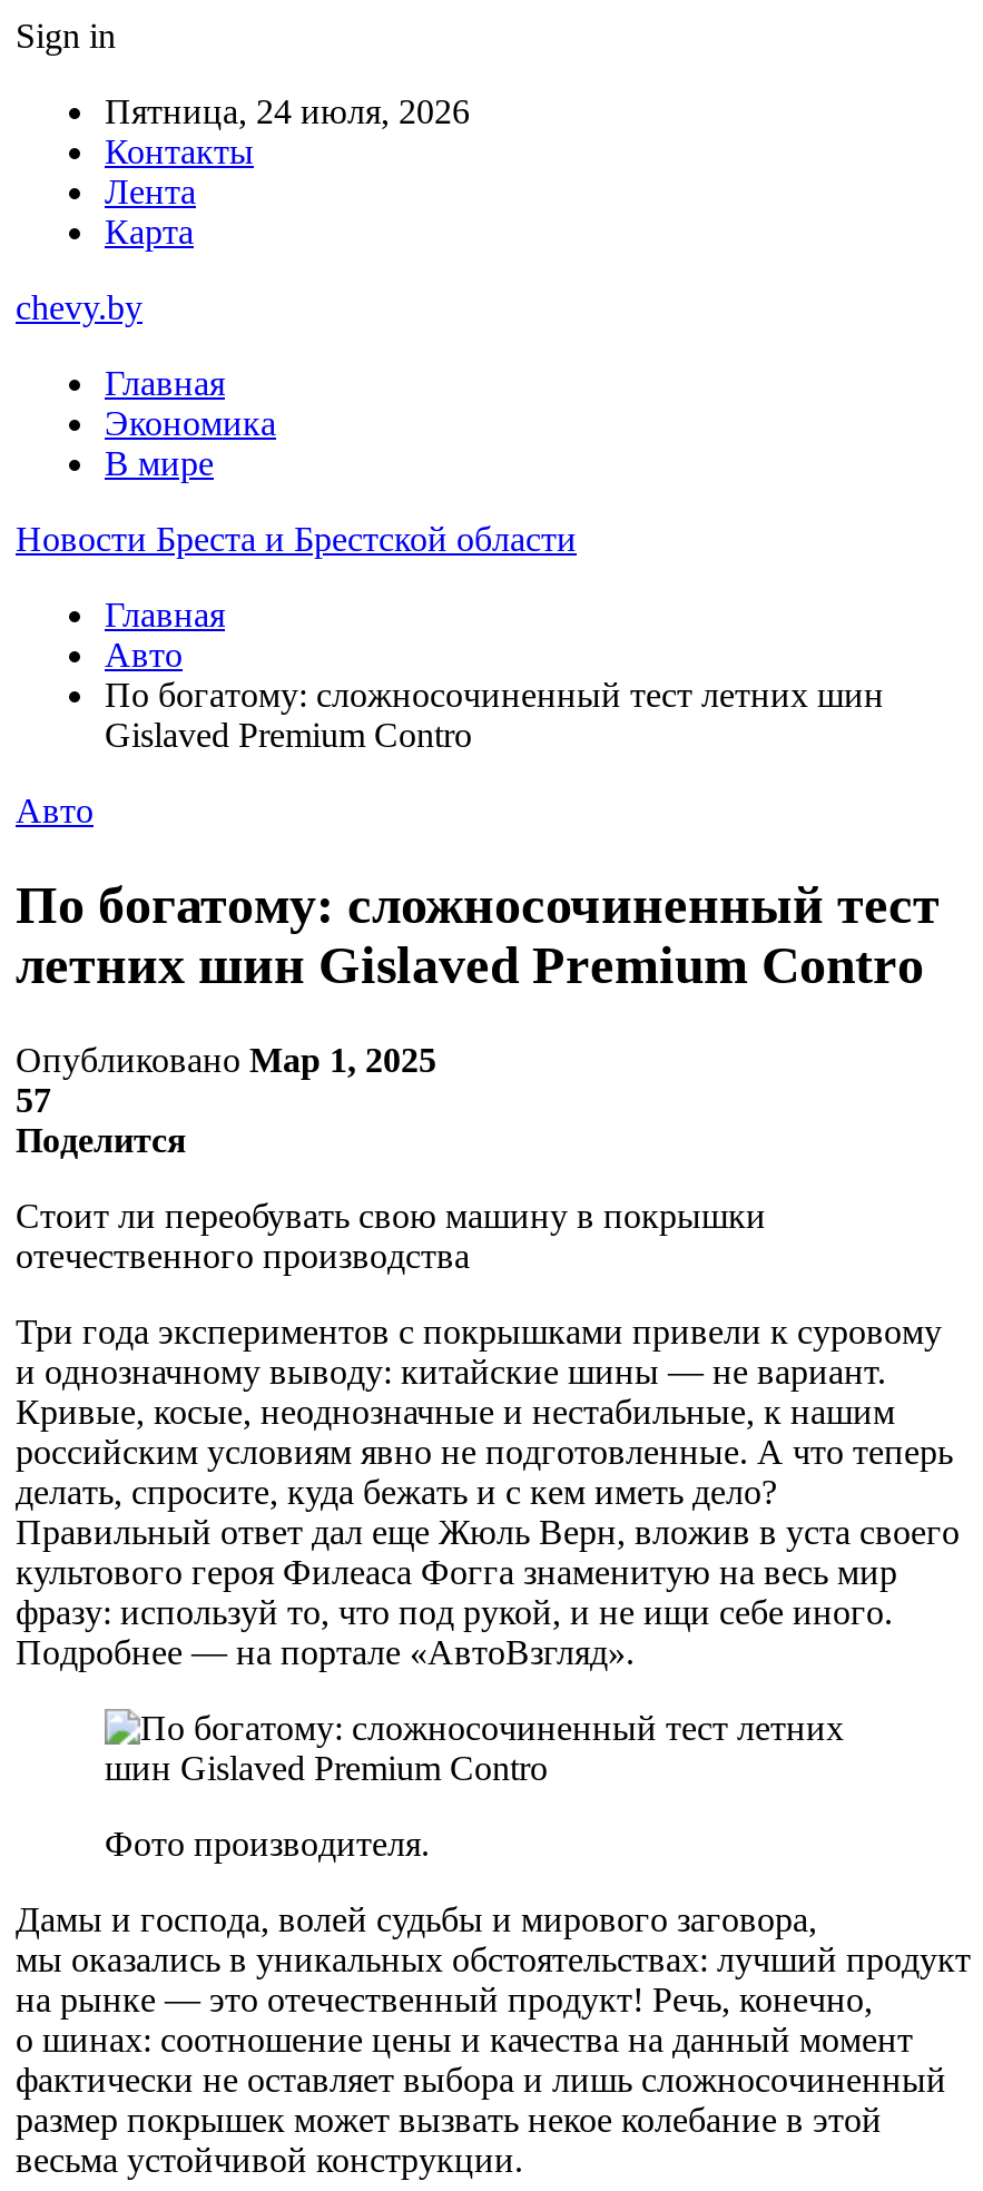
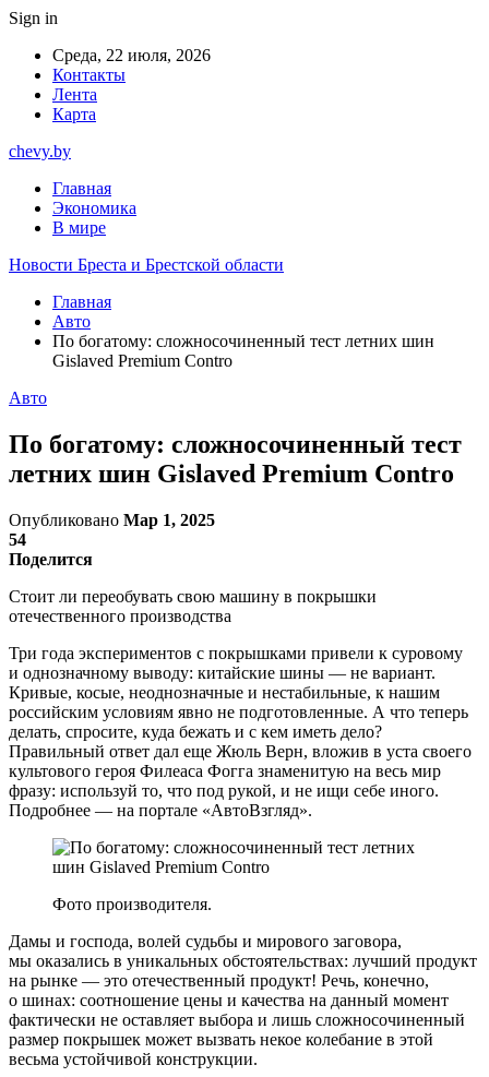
[105,92,470,130] Пятница, 24 июля, 2026 -> [52,46,211,64] Среда, 22 июля, 2026
[16,1081,51,1118] 57 -> [9,530,26,549] 54

